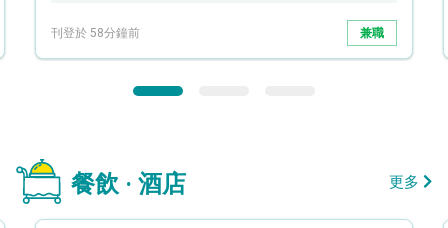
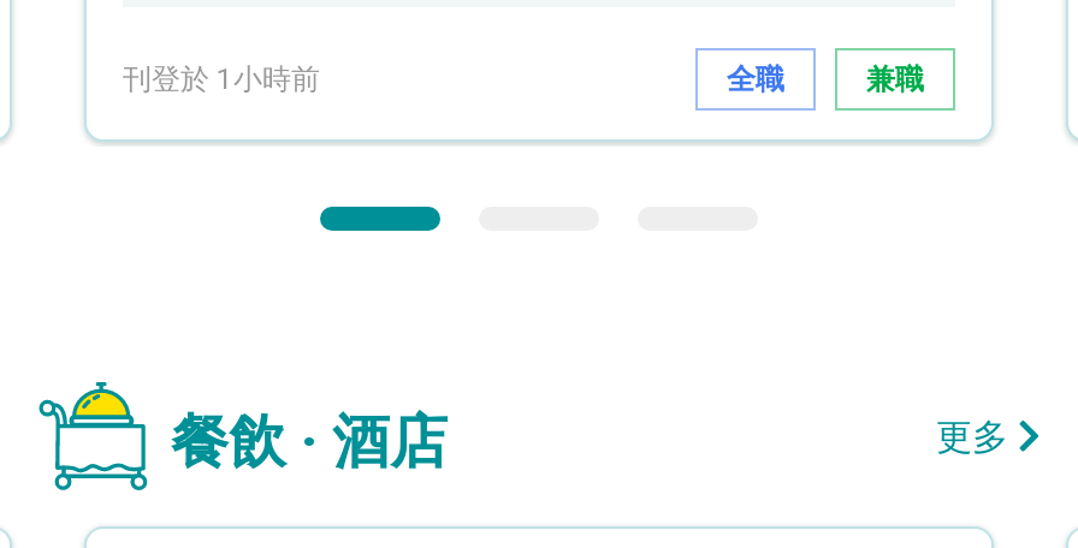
[51,25,140,39] 刊登於 58分鐘前 -> [123,61,784,95] 刊登於 1小時前 | 全職

